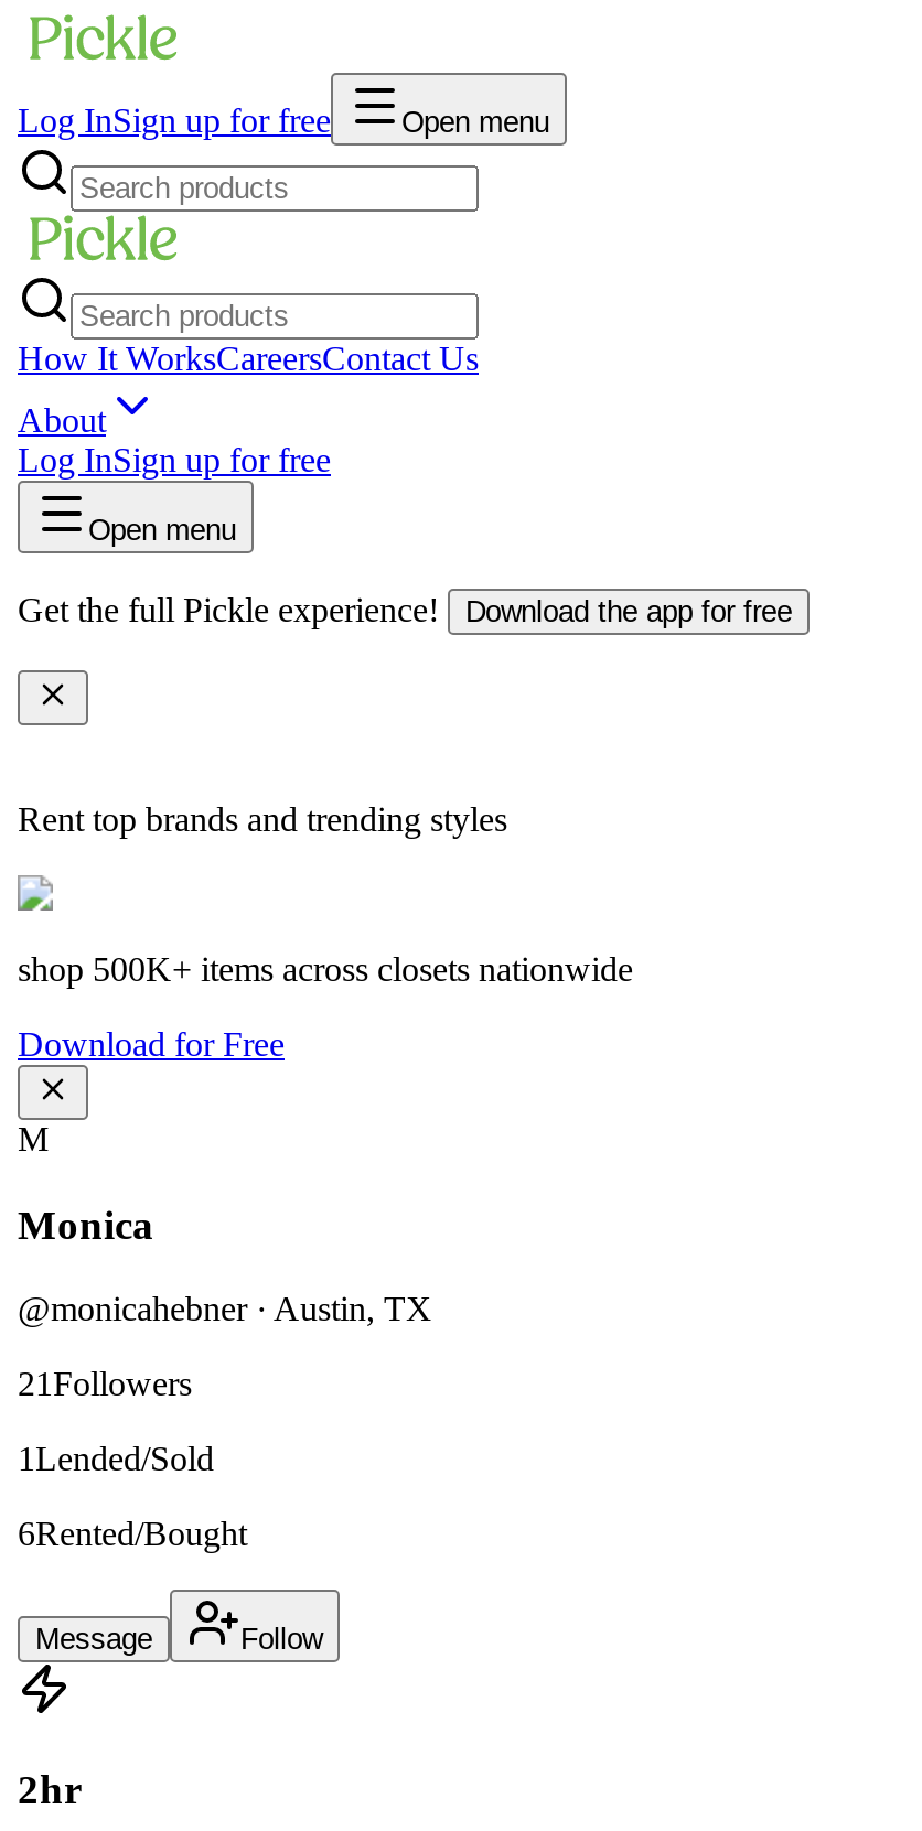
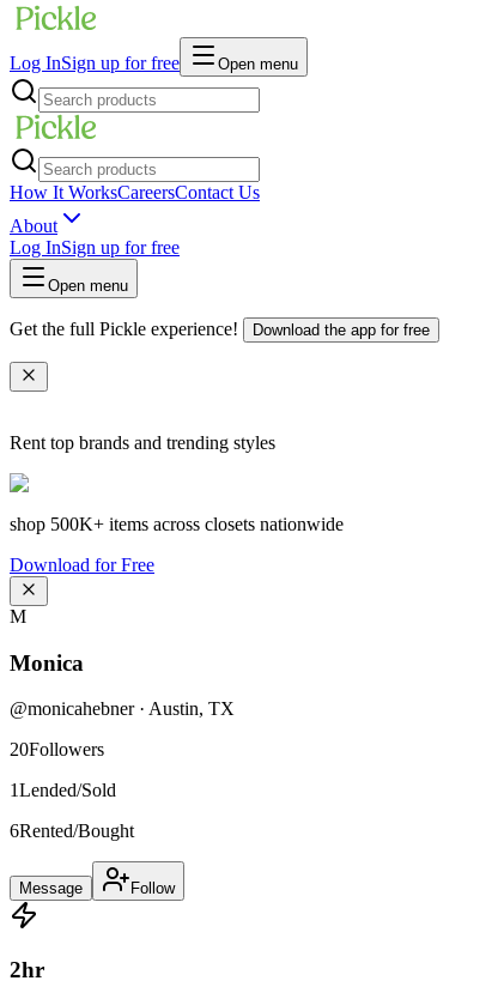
[18,1366,192,1403] 21 Followers -> [10,740,104,760] 20 Followers

